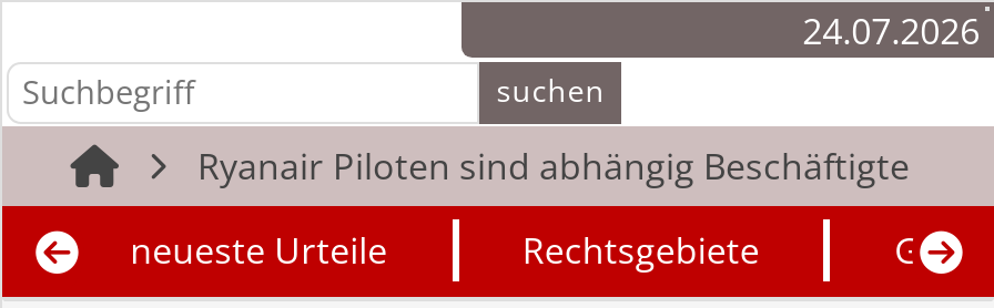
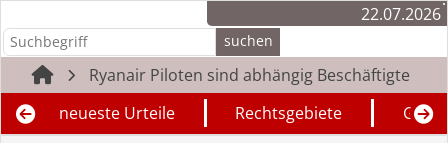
[802,6,980,55] 24.07.2026 -> [361,3,441,25] 22.07.2026

